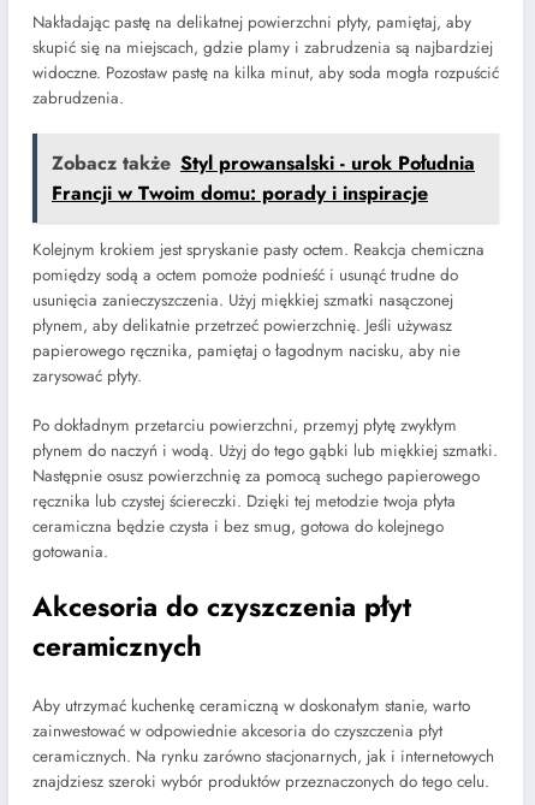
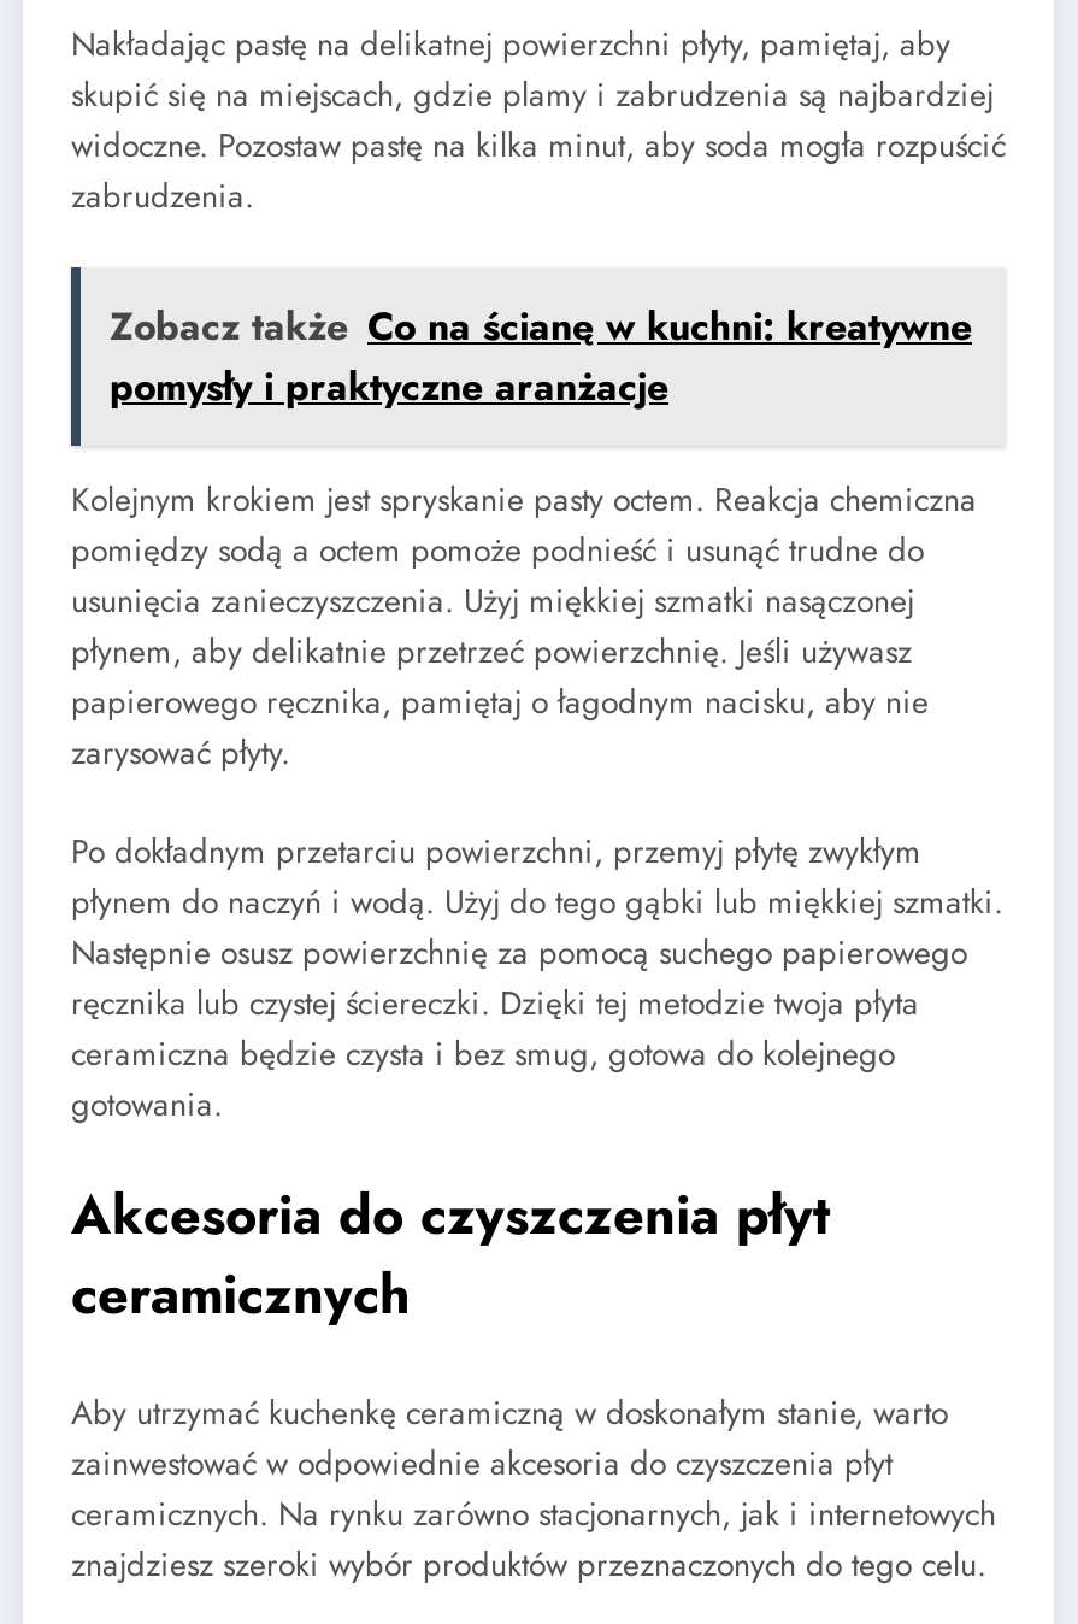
[52,150,475,207] Zobacz także Styl prowansalski - urok Południa | Francji w Twoim domu: porady i inspiracje -> [110,300,972,415] Zobacz także Co na ścianę w kuchni: kreatywne | pomysły i praktyczne aranżacje

